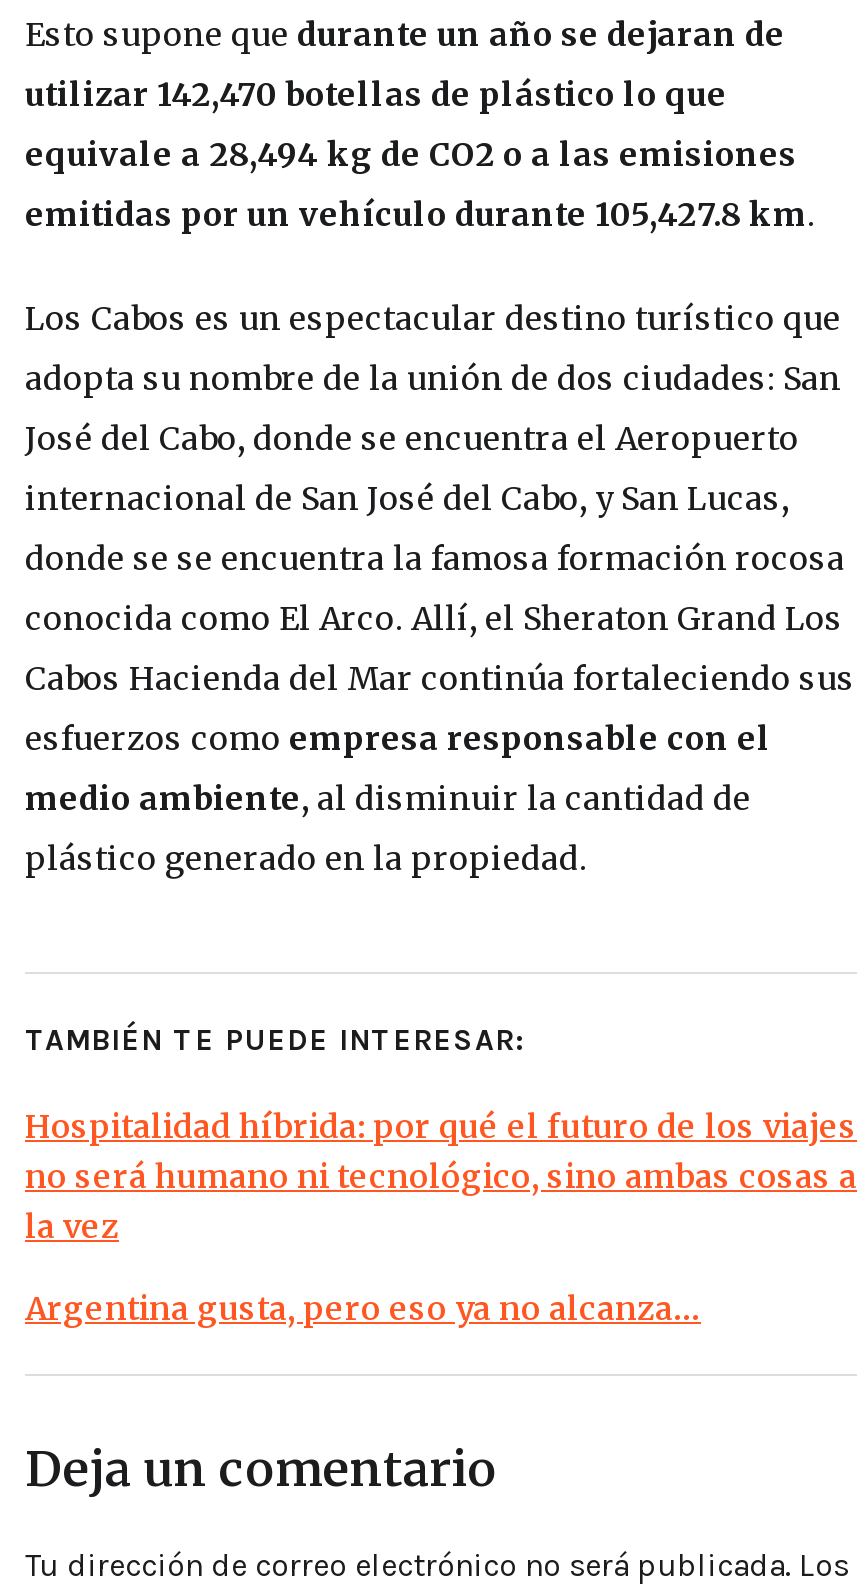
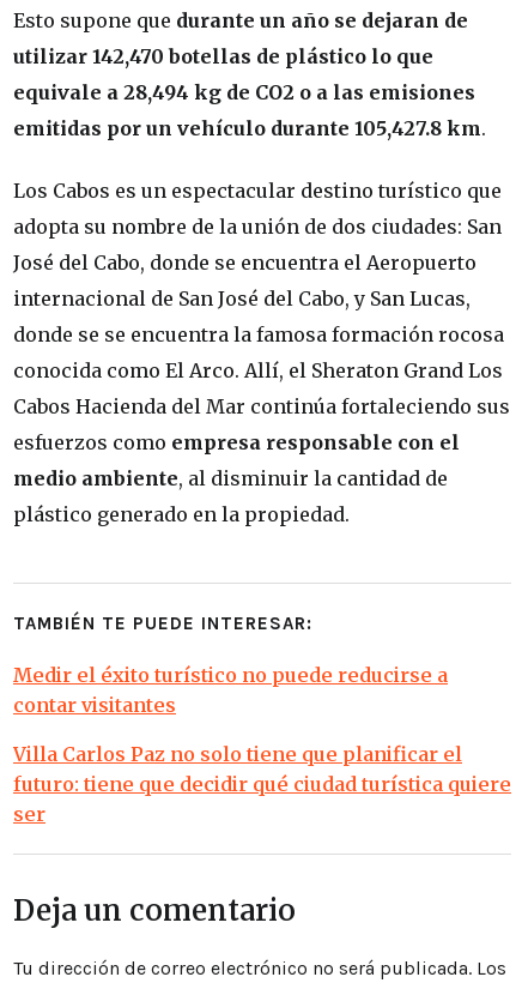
[25,1106,857,1246] Hospitalidad híbrida: por qué el futuro de los viajes | no será humano ni tecnológico, sino ambas cosas a | la vez -> [13,663,448,717] Medir el éxito turístico no puede reducirse a | contar visitantes
[25,1288,701,1328] Argentina gusta, pero eso ya no alcanza… -> [13,742,511,826] Villa Carlos Paz no solo tiene que planificar el | futuro: tiene que decidir qué ciudad turística quiere | ser

